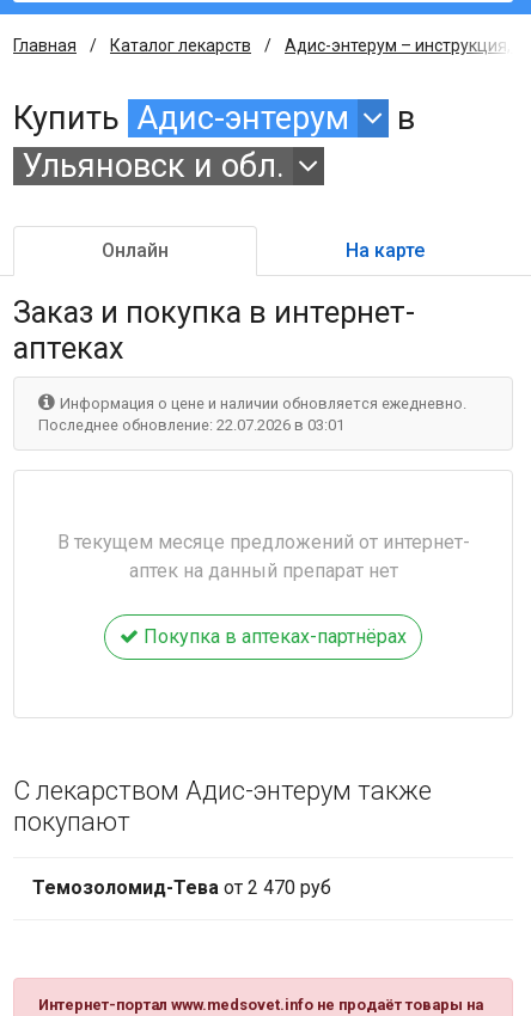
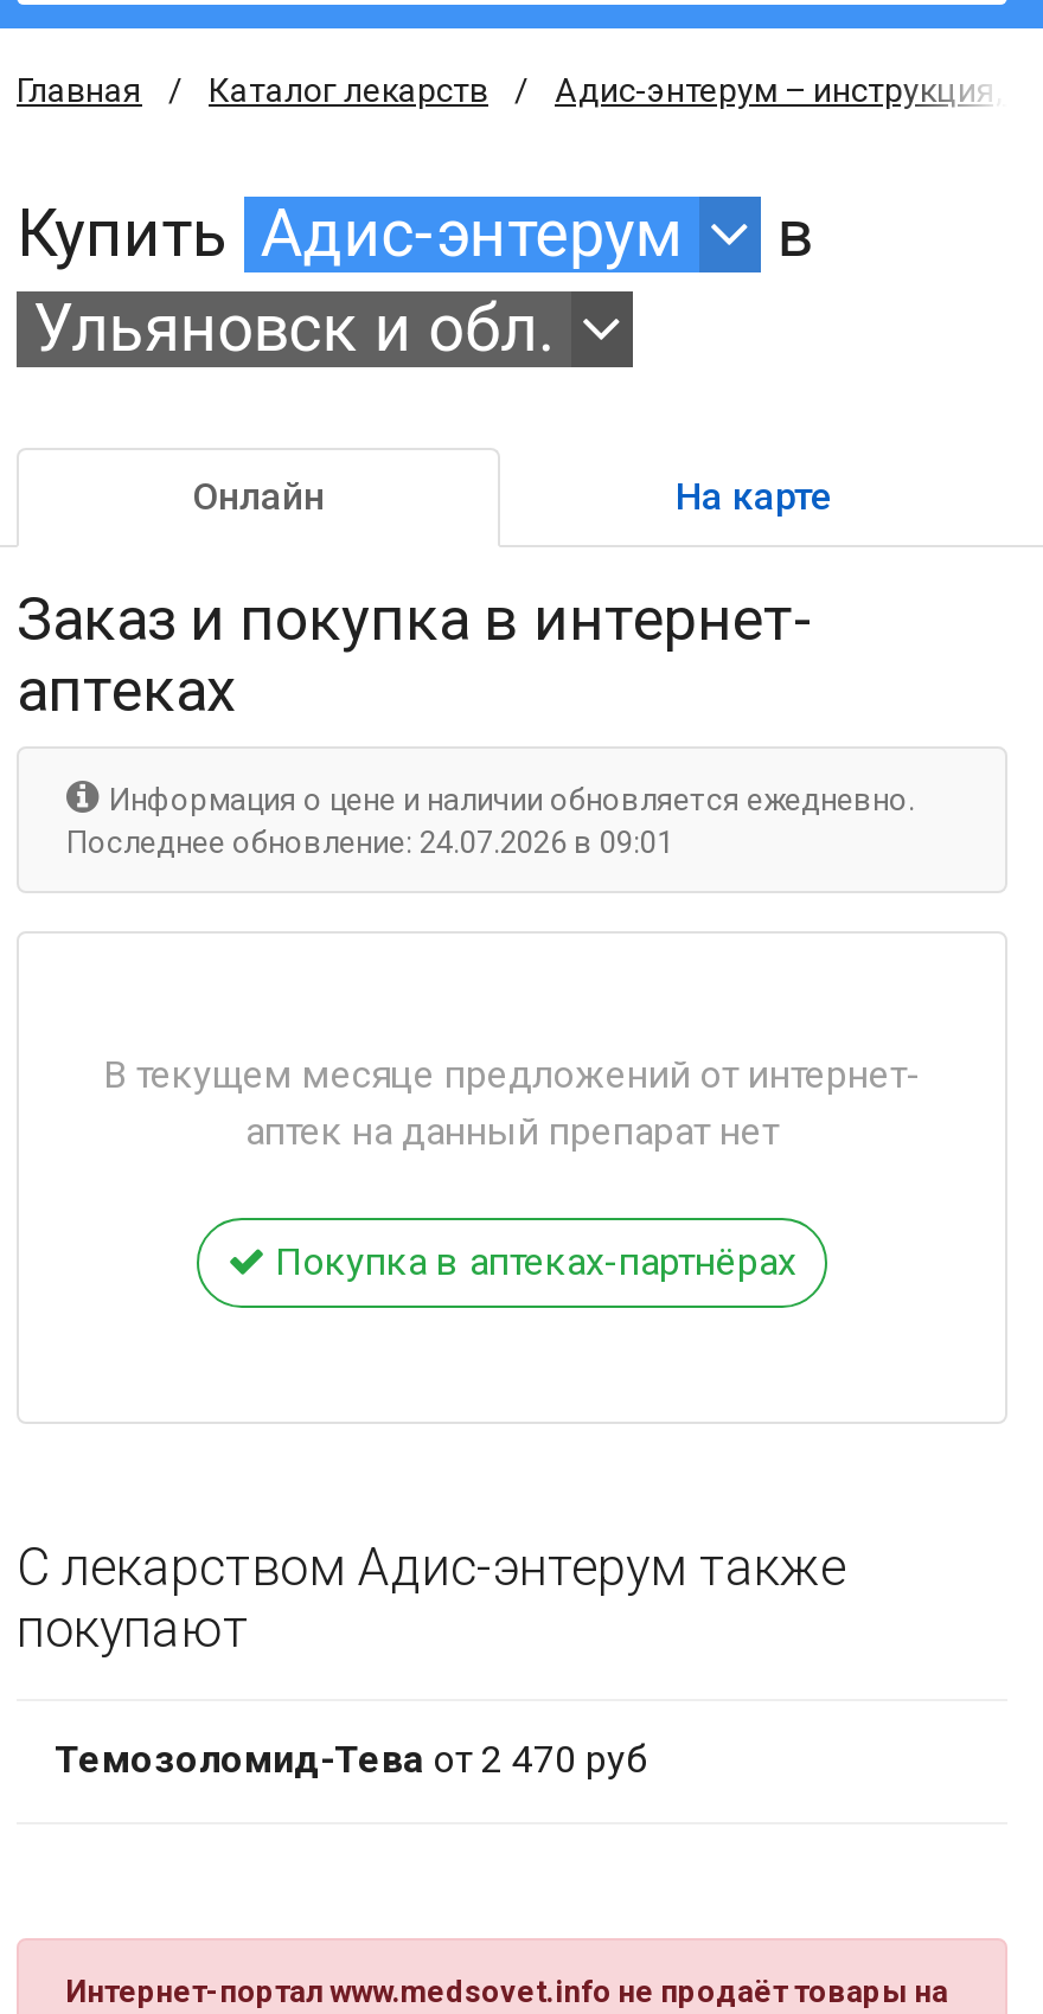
[38,416,344,434] Последнее обновление: 22.07.2026 в 03:01 -> [66,824,673,860] Последнее обновление: 24.07.2026 в 09:01

